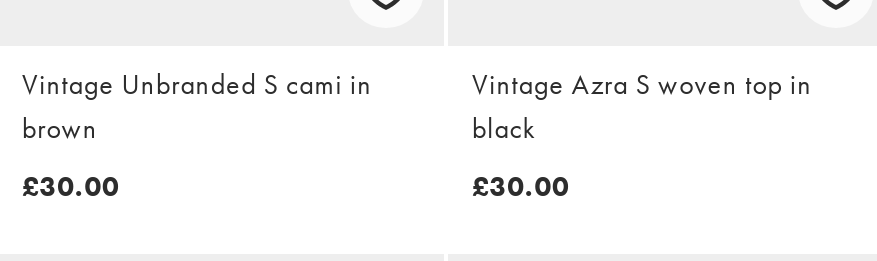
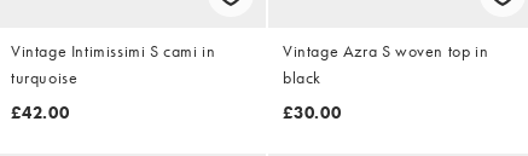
[22,66,372,146] Vintage Unbranded S cami in | brown -> [11,40,216,89] Vintage Intimissimi S cami in | turquoise
[22,168,120,204] £30.00 -> [11,102,70,124] £42.00

